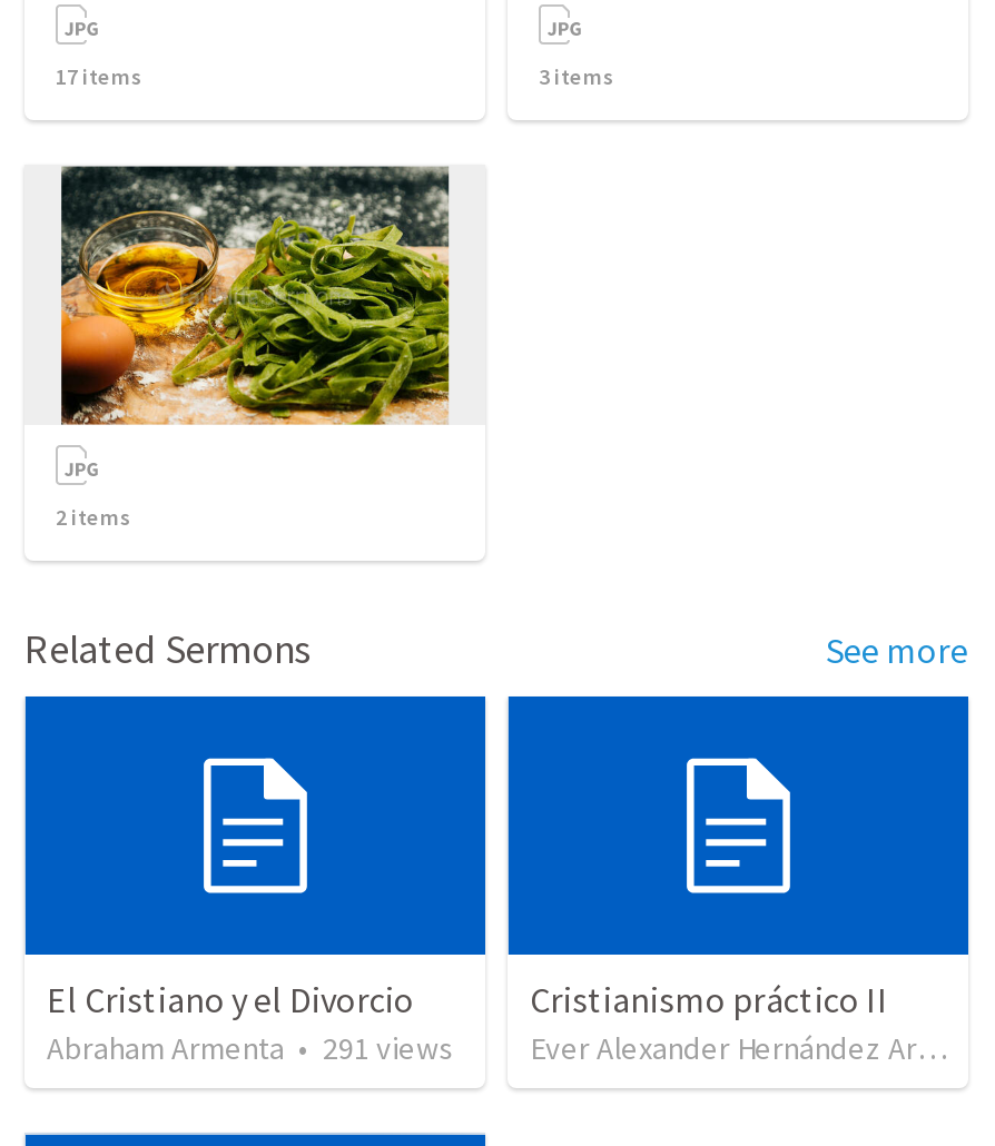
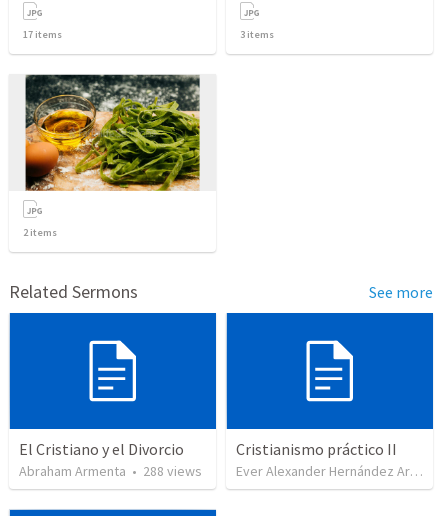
[47,1029,454,1069] Abraham Armenta • 291 views -> [19,462,202,480] Abraham Armenta • 288 views

